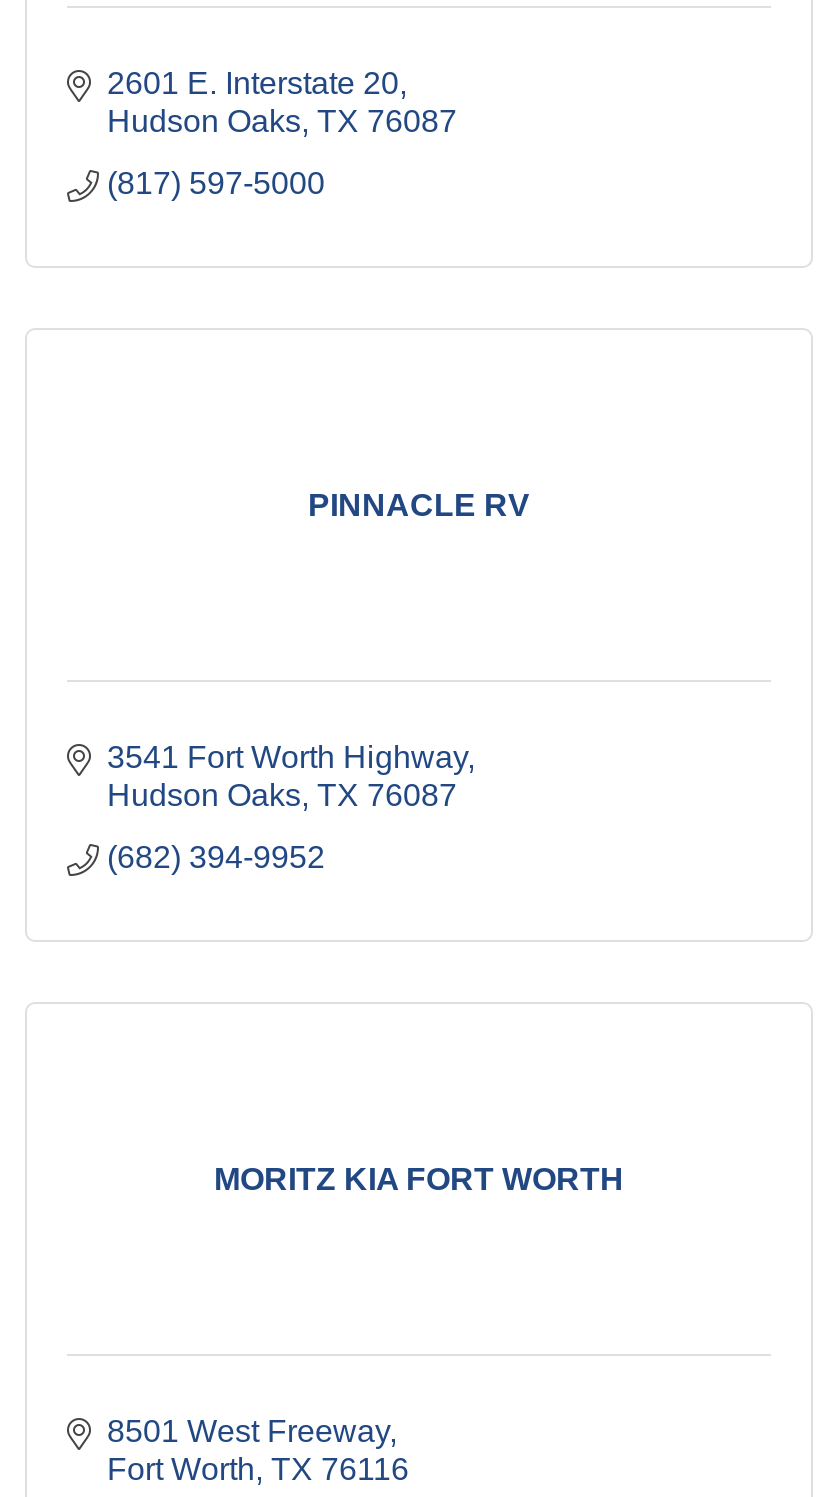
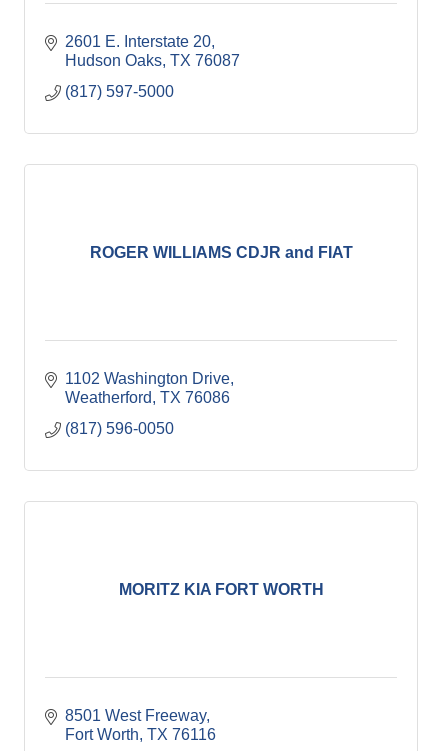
[308,487,530,521] PINNACLE RV -> [89,243,352,260] ROGER WILLIAMS CDJR and FIAT
[107,740,467,812] 3541 Fort Worth Highway | Hudson Oaks TX 76087 -> [65,370,230,406] 1102 Washington Drive | Weatherford TX 76086
[107,840,325,874] (682) 394-9952 -> [65,420,174,437] (817) 596-0050

